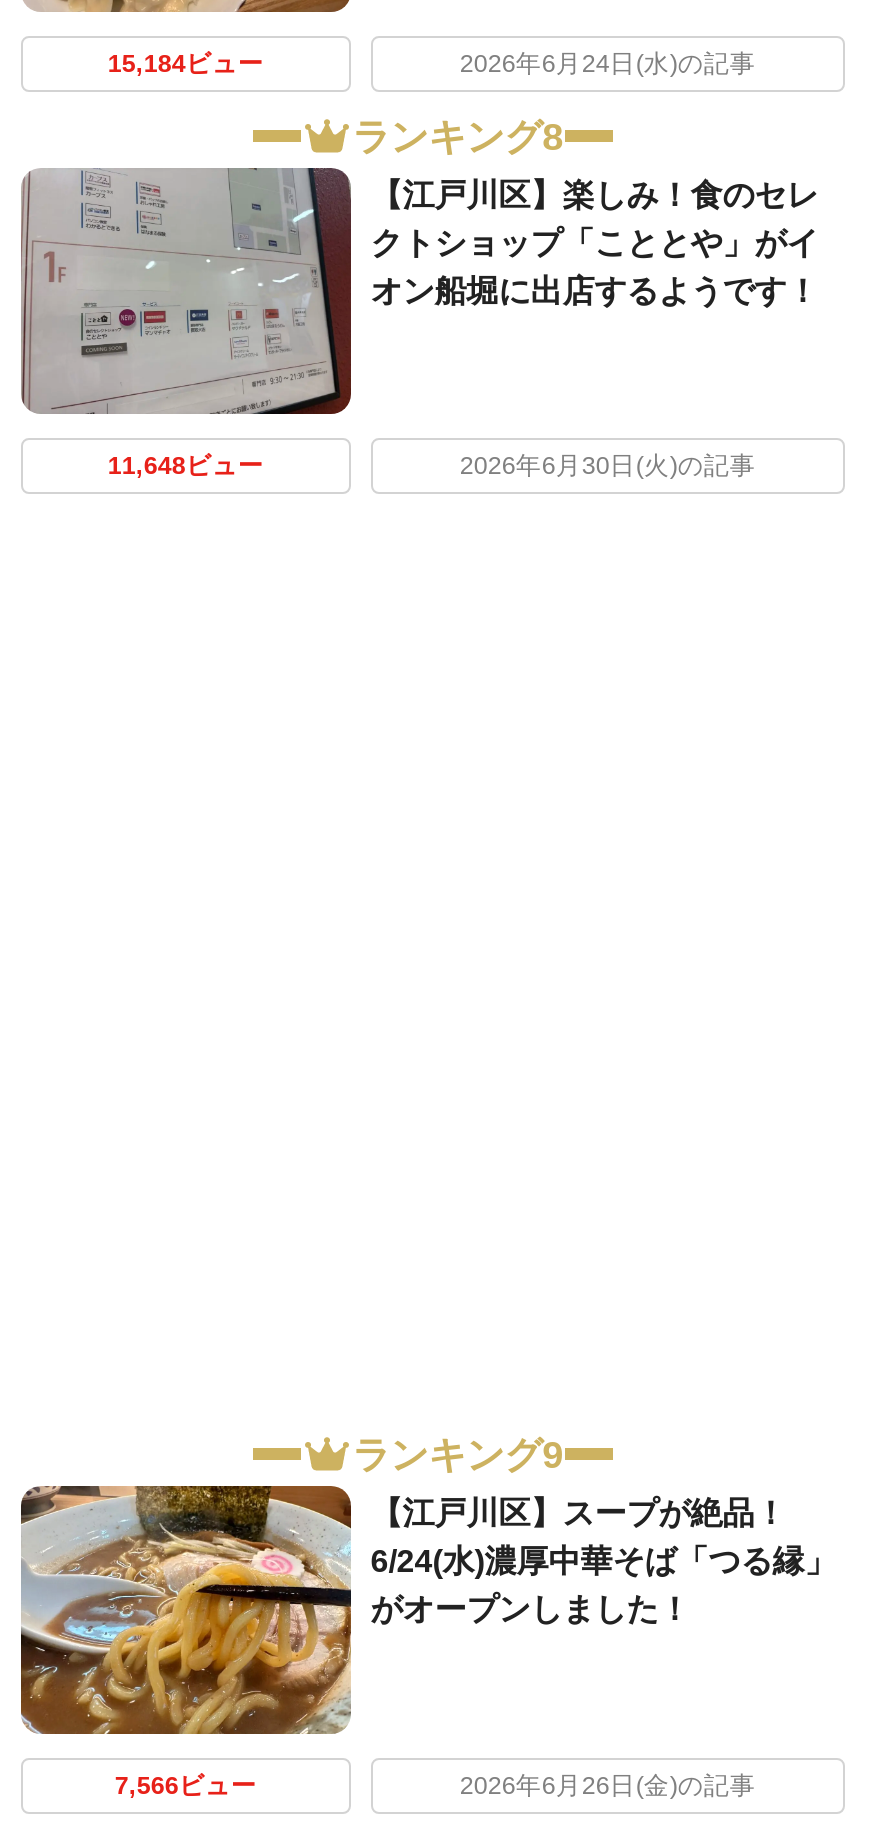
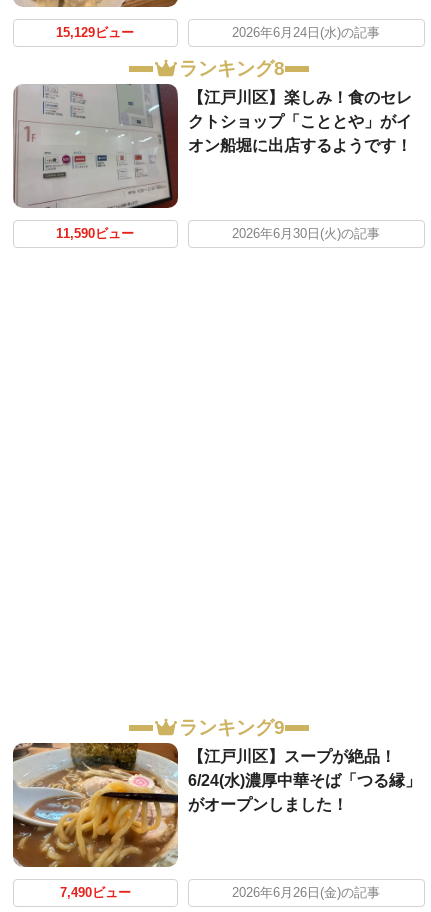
[108,51,264,79] 15,184ビュー -> [56,26,134,40] 15,129ビュー
[108,453,264,481] 11,648ビュー -> [56,227,134,241] 11,590ビュー
[115,1771,257,1799] 7,566ビュー -> [60,886,131,900] 7,490ビュー

